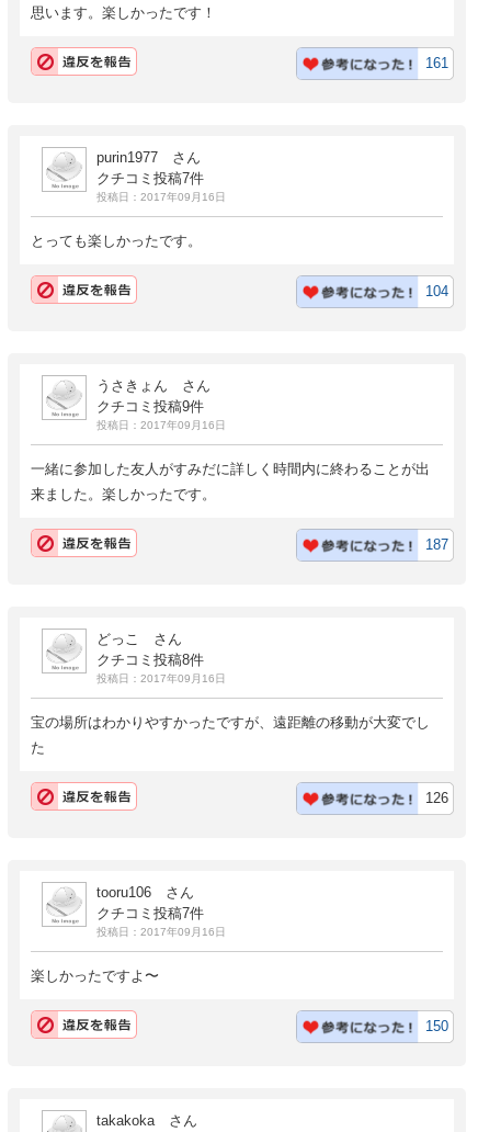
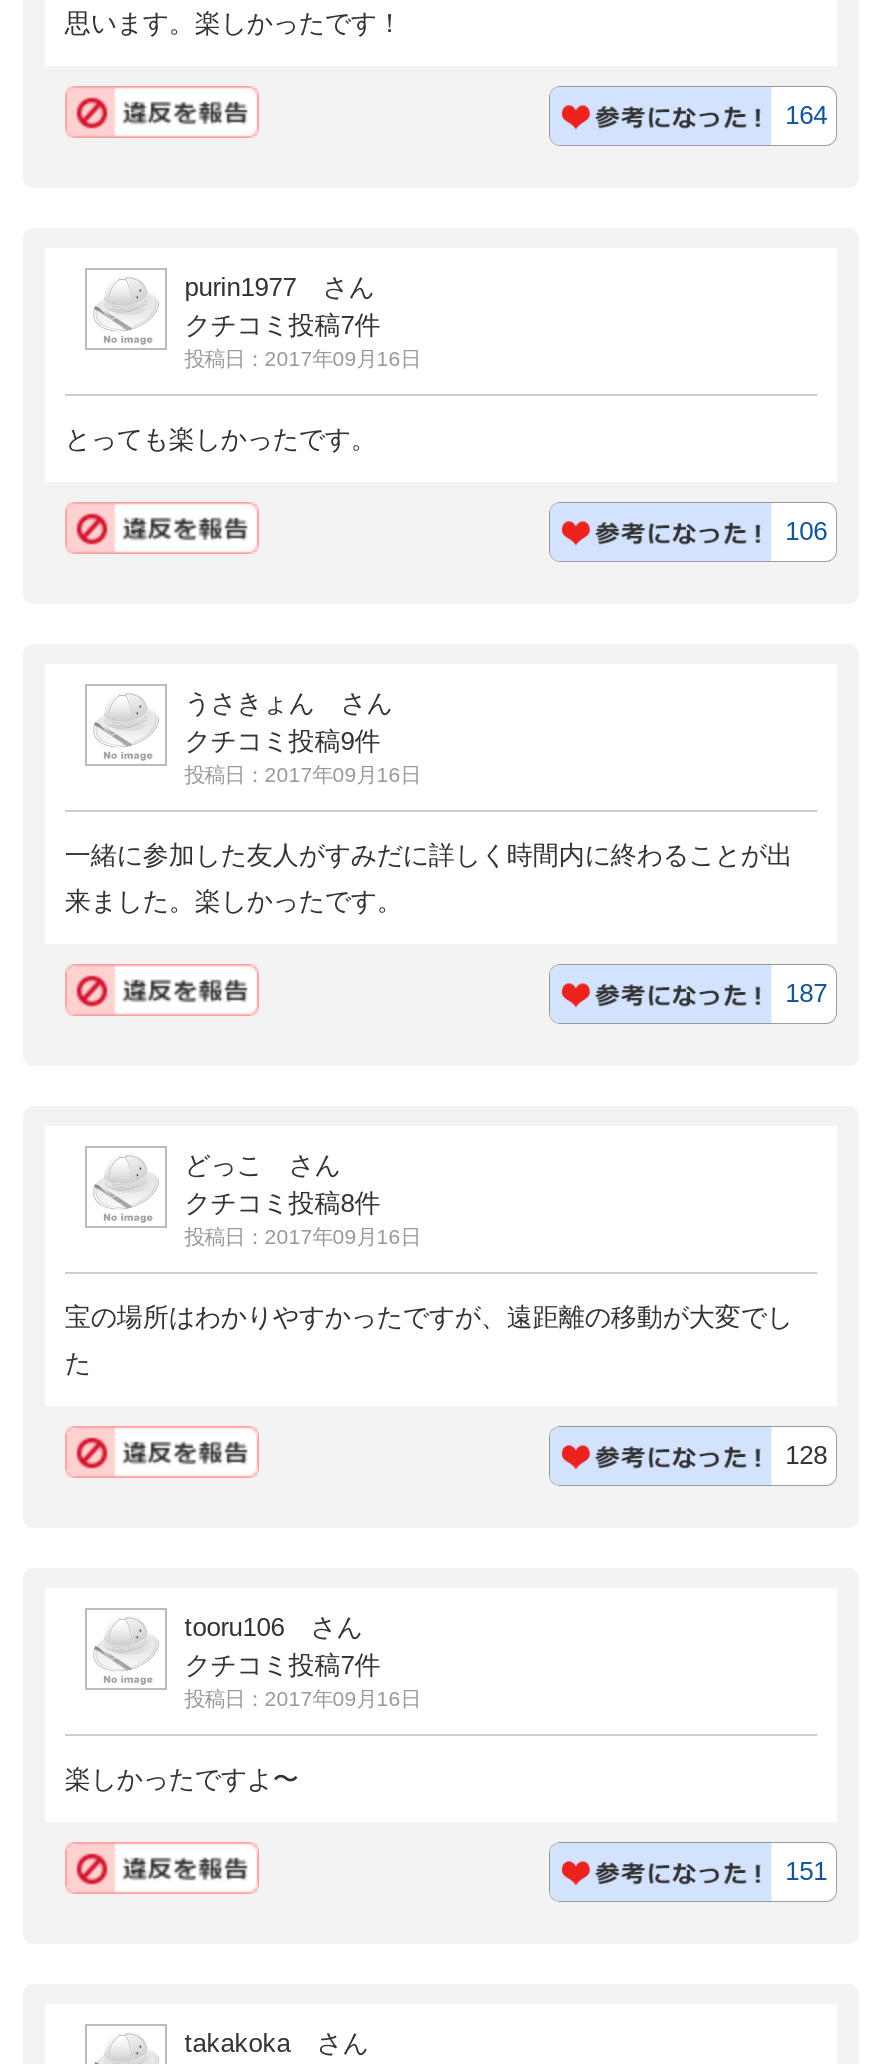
[425,55,449,71] 161 -> [785,100,827,130] 164
[425,283,449,299] 104 -> [785,516,827,546] 106
[425,790,449,806] 126 -> [785,1440,827,1470] 128
[425,1018,449,1034] 150 -> [785,1856,827,1886] 151

